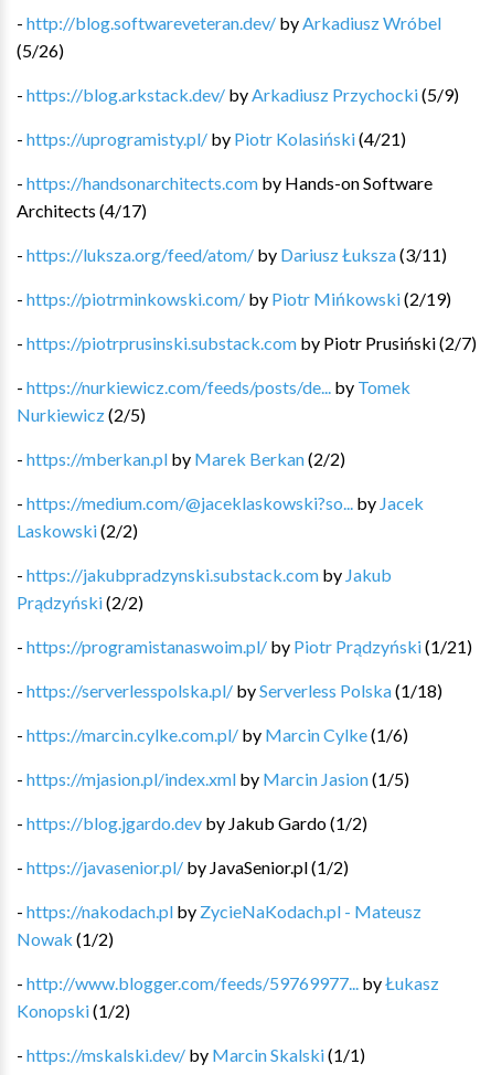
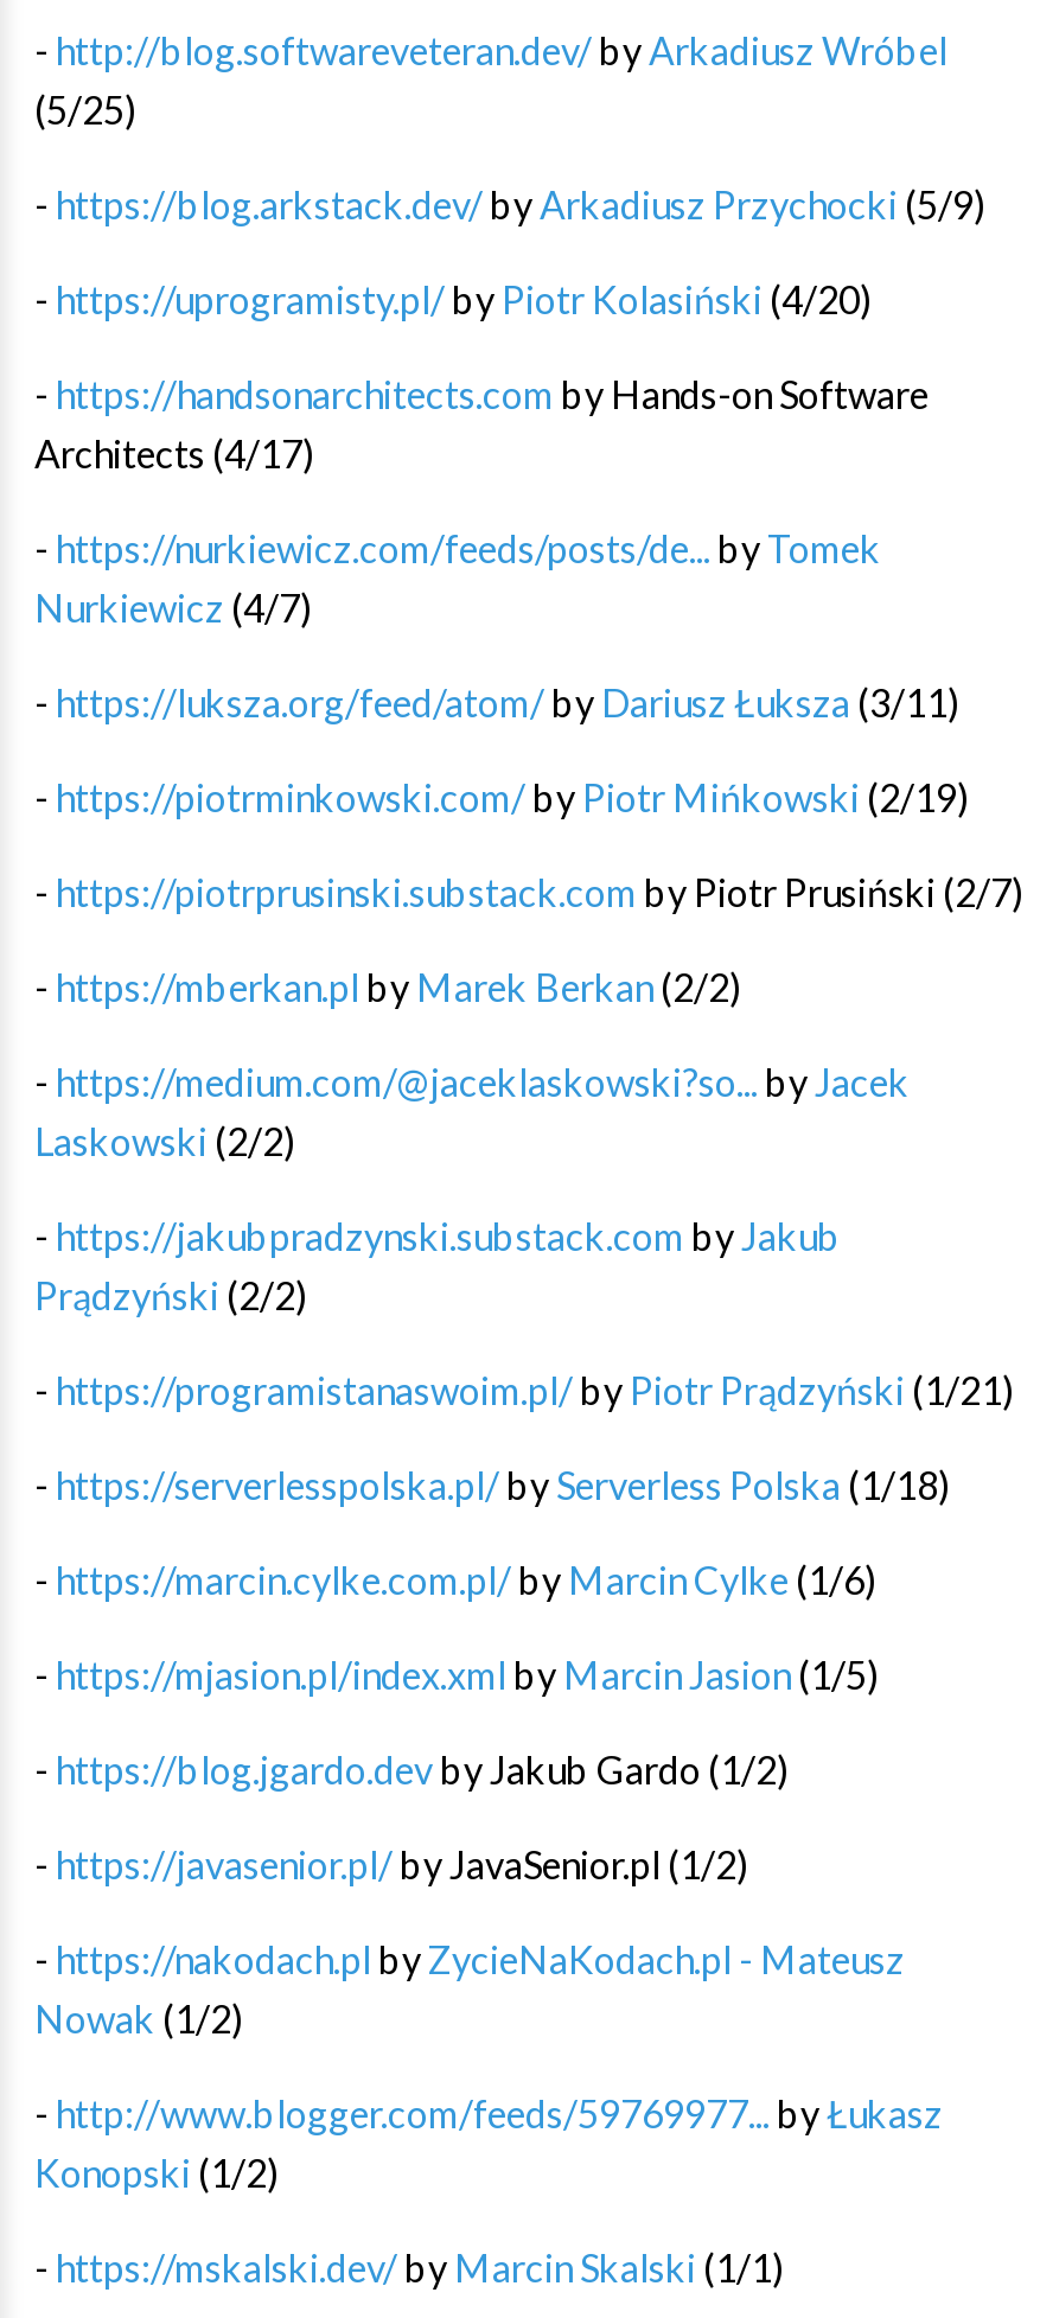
[17,39,64,60] (5/26) -> [34,85,136,130] (5/25)
[17,127,406,148] - https://uprogramisty.pl/ by Piotr Kolasiński (4/21) -> [34,275,872,320] - https://uprogramisty.pl/ by Piotr Kolasiński (4/20)
none -> [34,583,312,628] Nurkiewicz (4/7)
moved [17,243,477,353] -> [34,678,1023,913]: - https://luksza.org/feed/atom/ by Dariusz Łuksza (3/11) | - https://piotrminkowski.com/ by Piotr Mińkowski (2/19) | - https://piotrprusinski.substack.com by Piotr Prusiński (2/7)
moved [17,376,410,397] -> [34,524,881,569]: - https://nurkiewicz.com/feeds/posts/de... by Tomek
[17,403,146,424] Nurkiewicz (2/5) -> none

